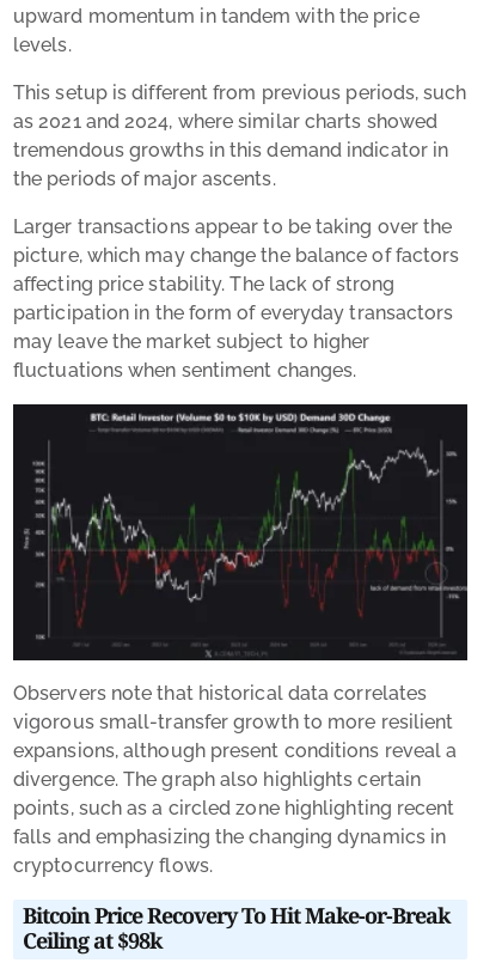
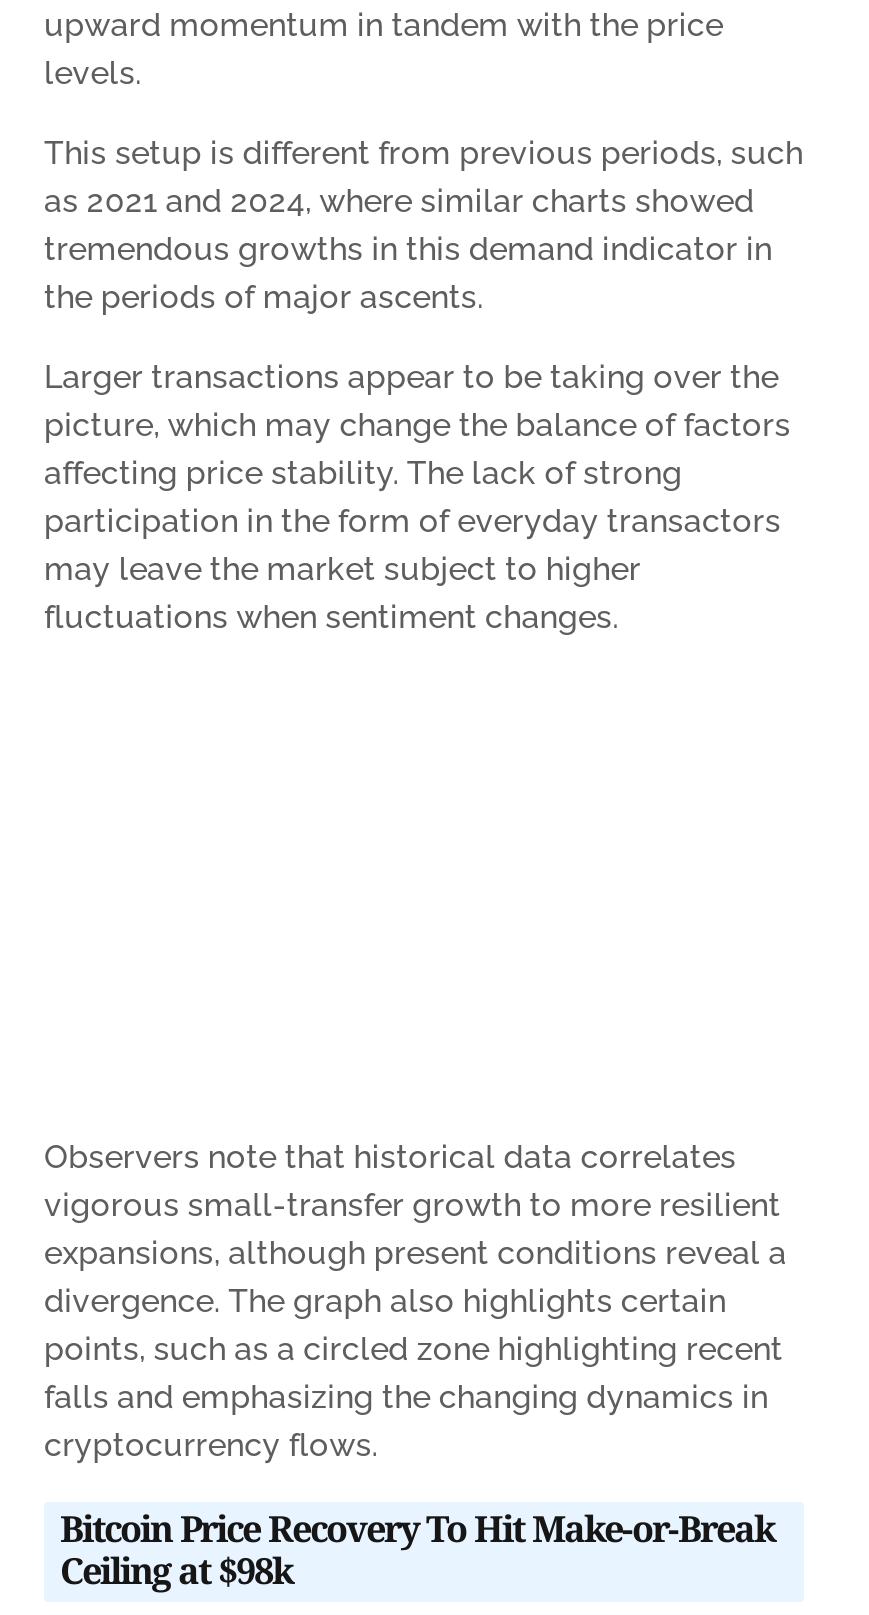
[12,403,469,662] [image] -> none

